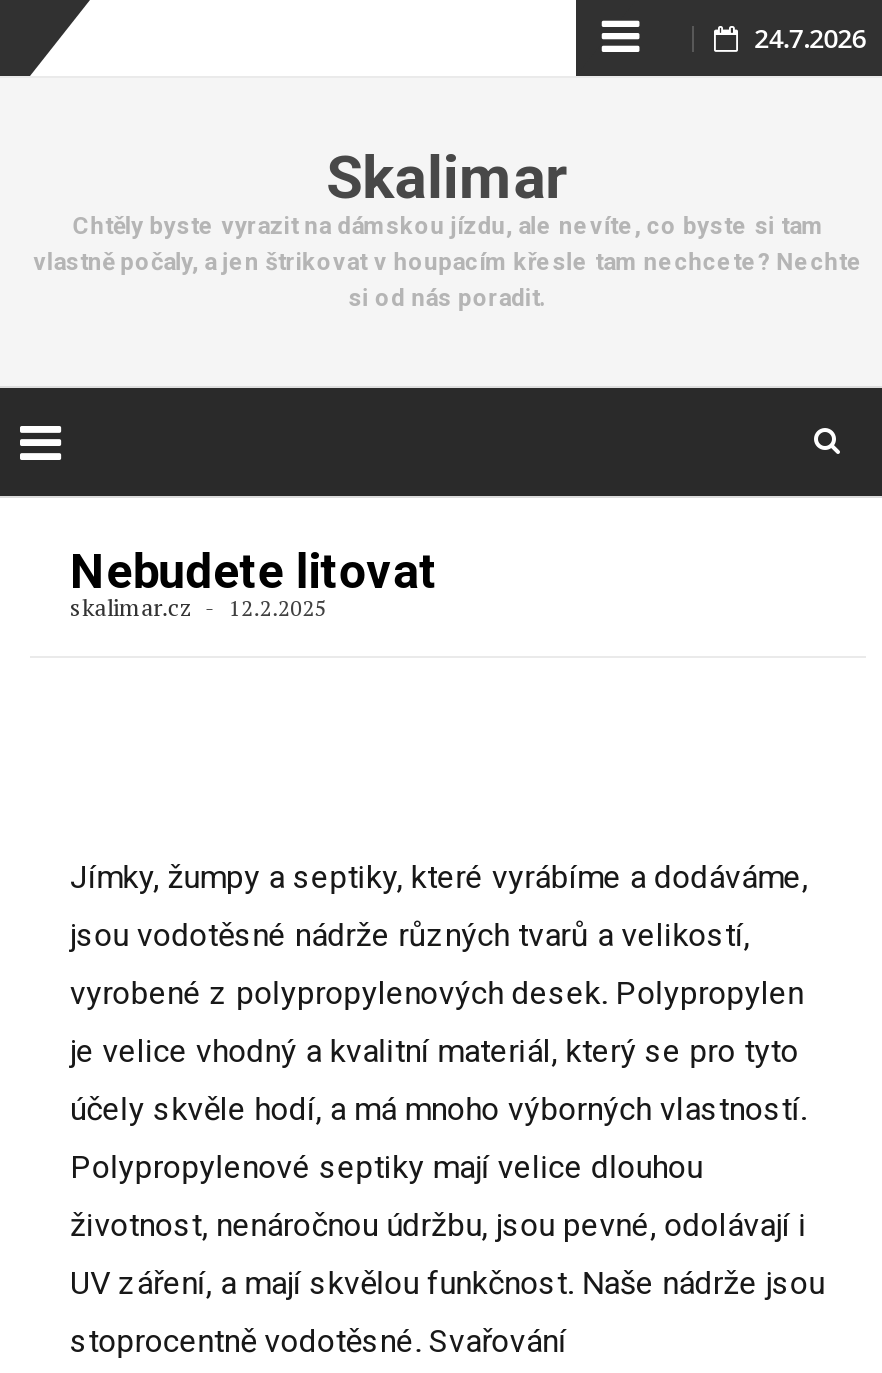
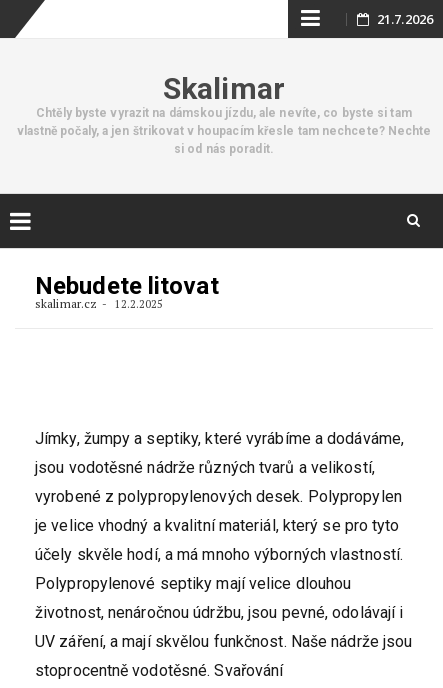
[754,20,866,56] 24.7.2026 -> [377,10,433,28] 21.7.2026

